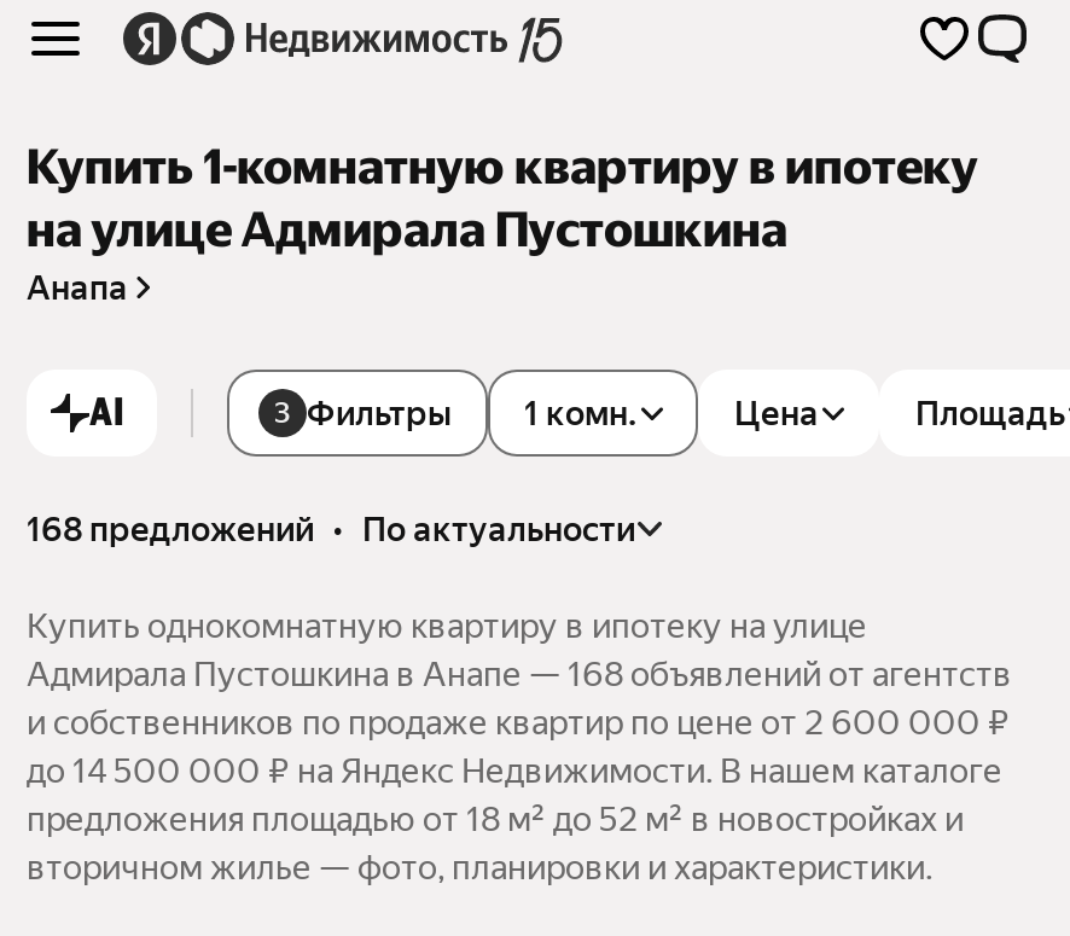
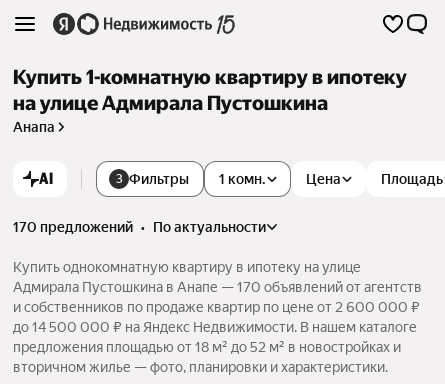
[27,510,635,549] 168 предложений • по актуальности -> [13,219,266,235] 170 предложений • по актуальности
[27,655,1012,694] Адмирала Пустошкина в Анапе — 168 объявлений от агентств -> [13,279,422,295] Адмирала Пустошкина в Анапе — 170 объявлений от агентств

